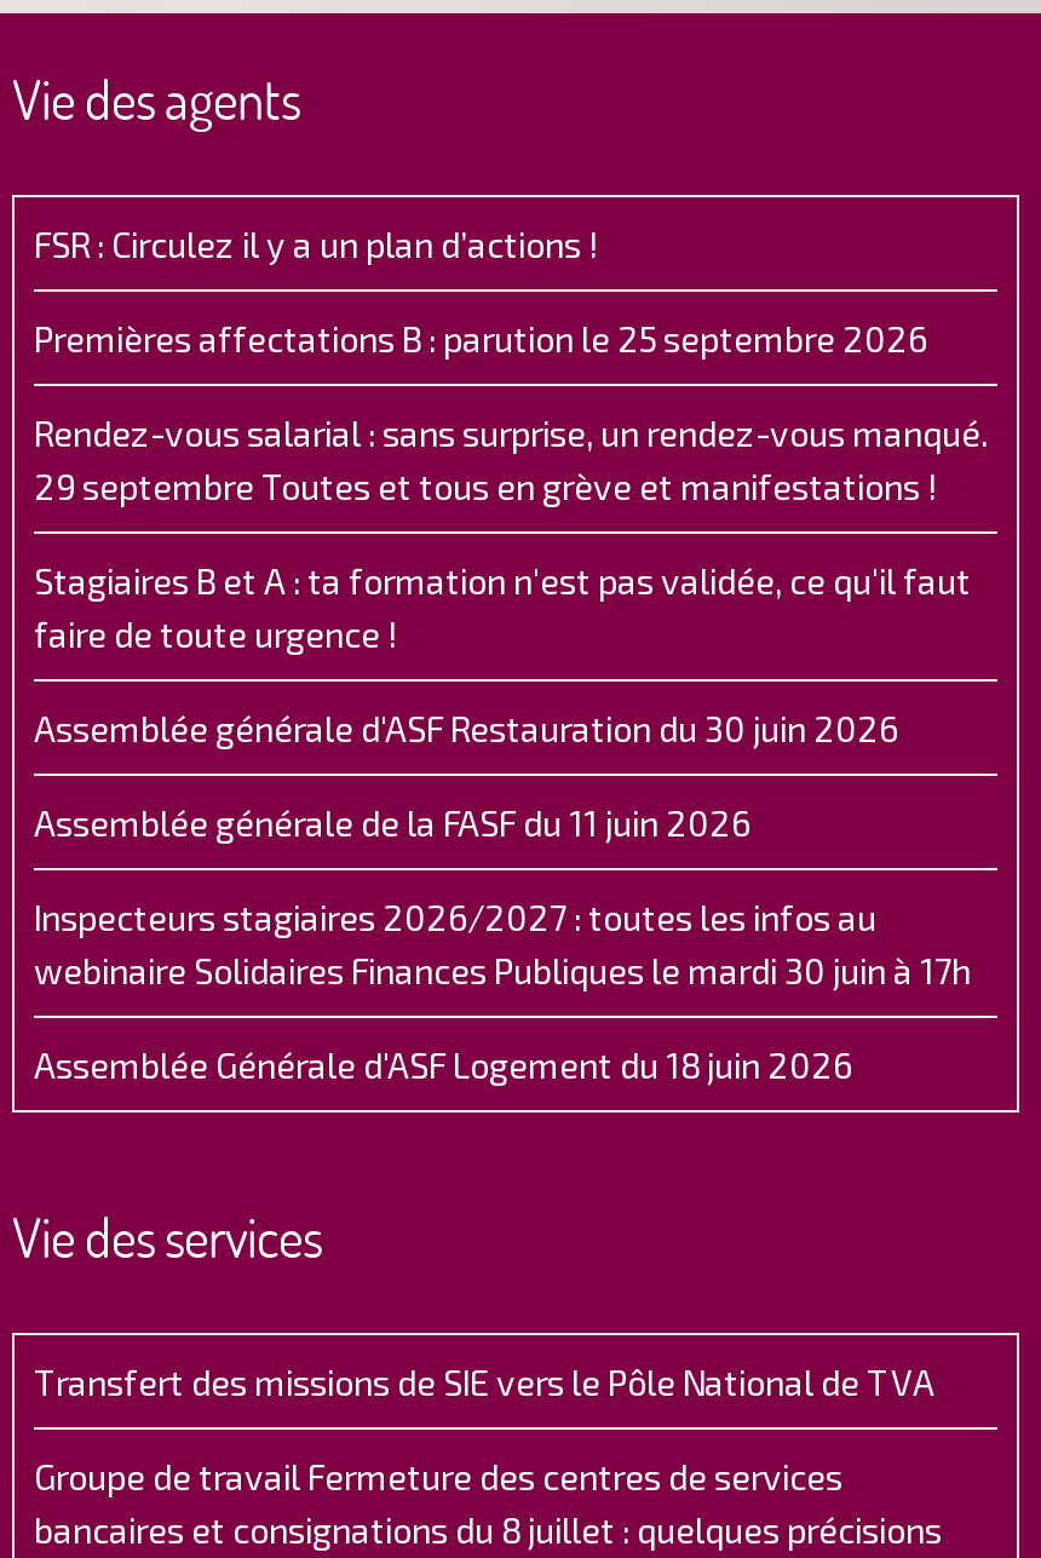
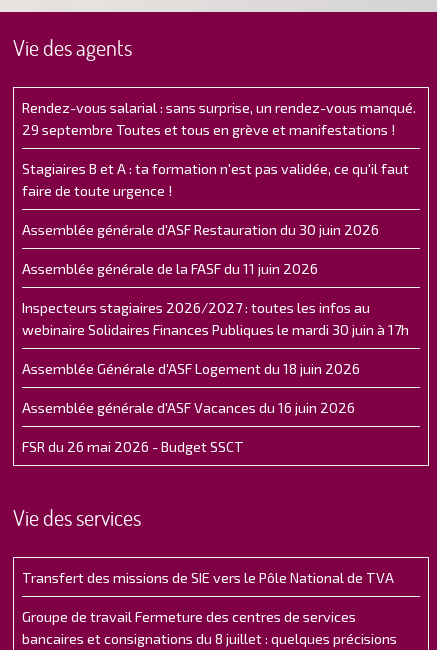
[34,223,927,359] FSR : Circulez il y a un plan d’actions ! | Premières affectations B : parution le 25 septembre 2026 -> none
moved [34,412,988,1085] -> [22,99,416,377]: Rendez-vous salarial : sans surprise, un rendez-vous manqué. | 29 septembre Toutes et tous en grève et manifestations ! | Stagiaires B et A : ta formation n'est pas validée, ce qu'il faut | ... | webinaire Solidaires Finances Publiques le mardi 30 juin à 17h | Assemblée Générale d'ASF Logement du 18 juin 2026
none -> [22,399,355,455] Assemblée générale d'ASF Vacances du 16 juin 2026 | FSR du 26 mai 2026 - Budget SSCT

